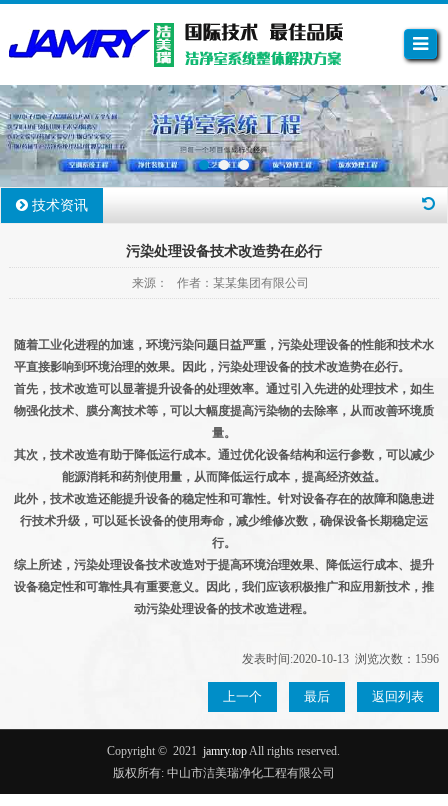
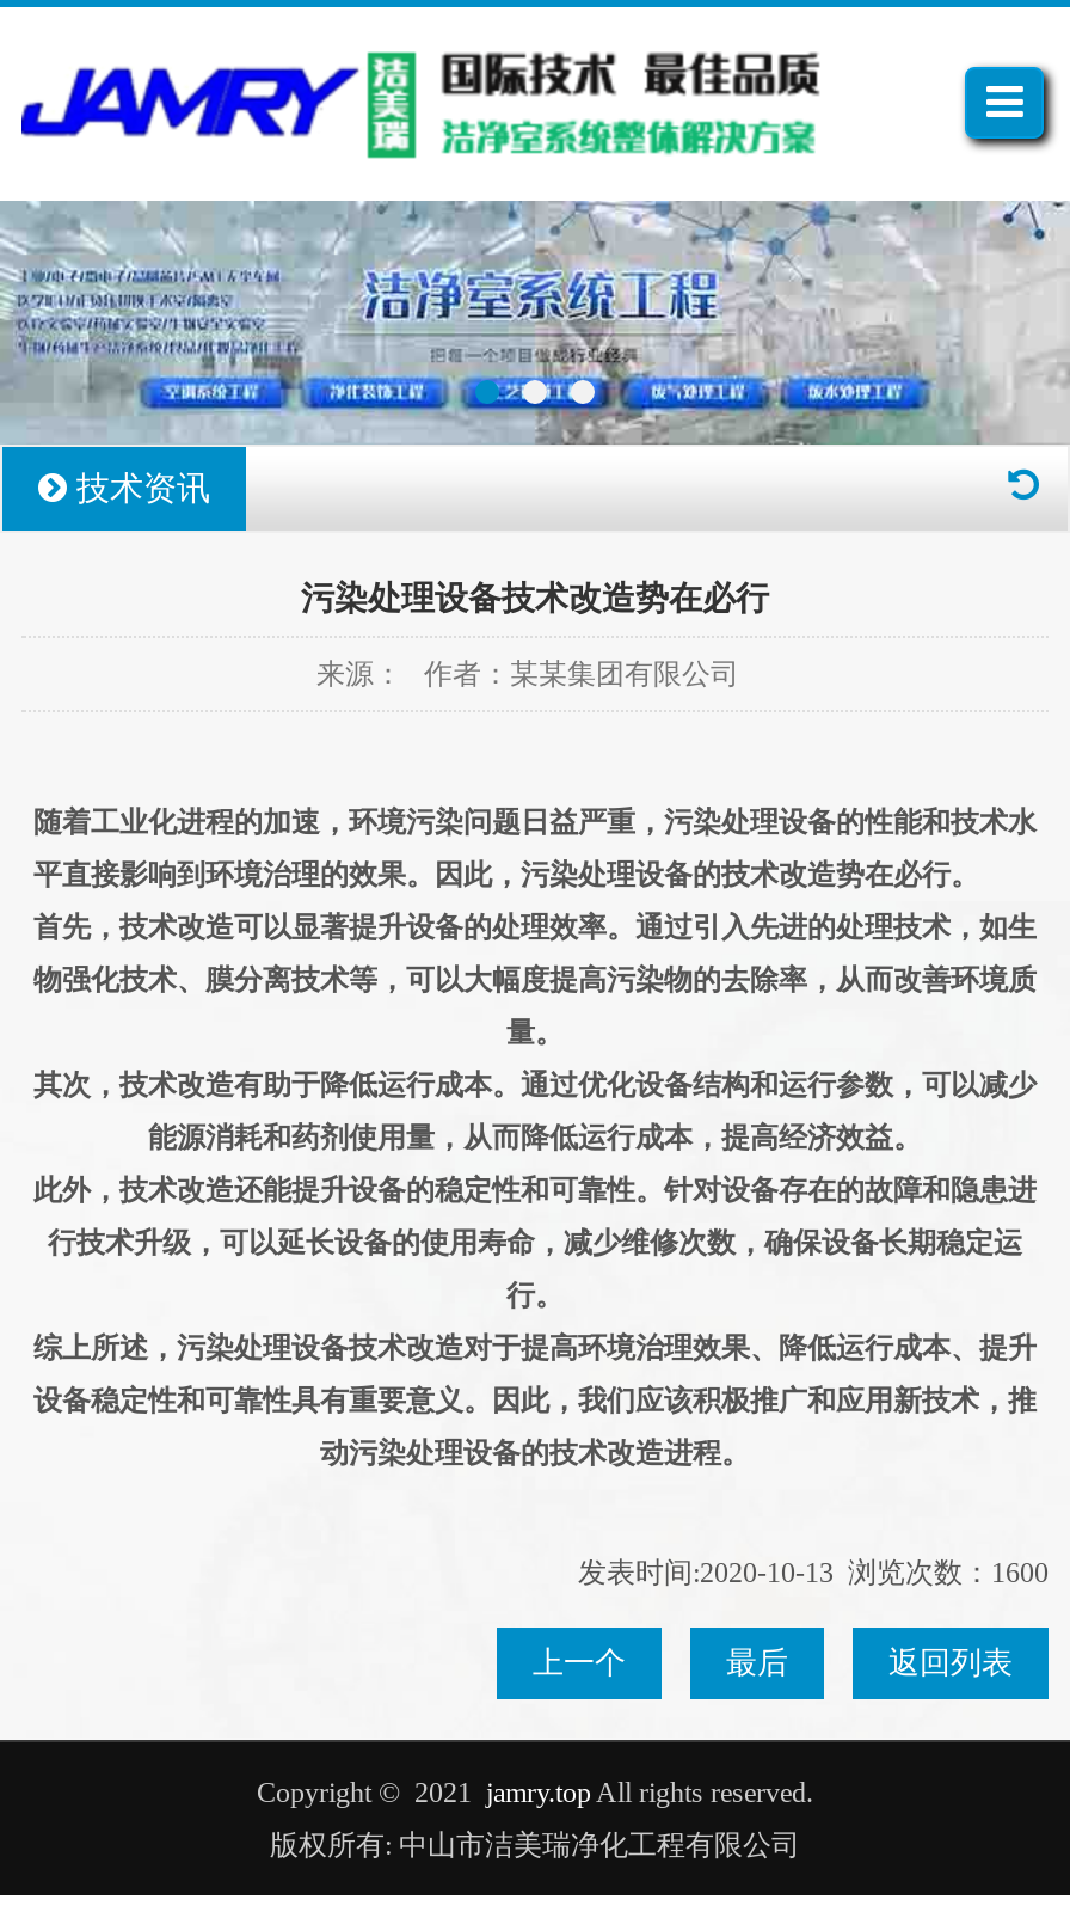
[242,652,439,666] 发表时间:2020-10-13 浏览次数：1596 -> [578,1557,1049,1591] 发表时间:2020-10-13 浏览次数：1600

